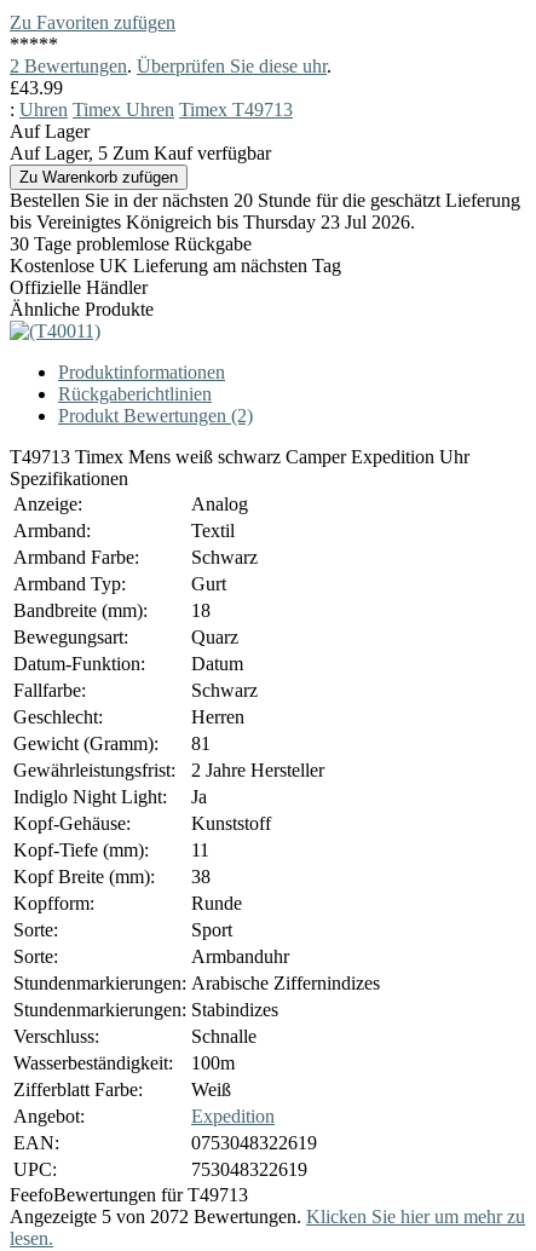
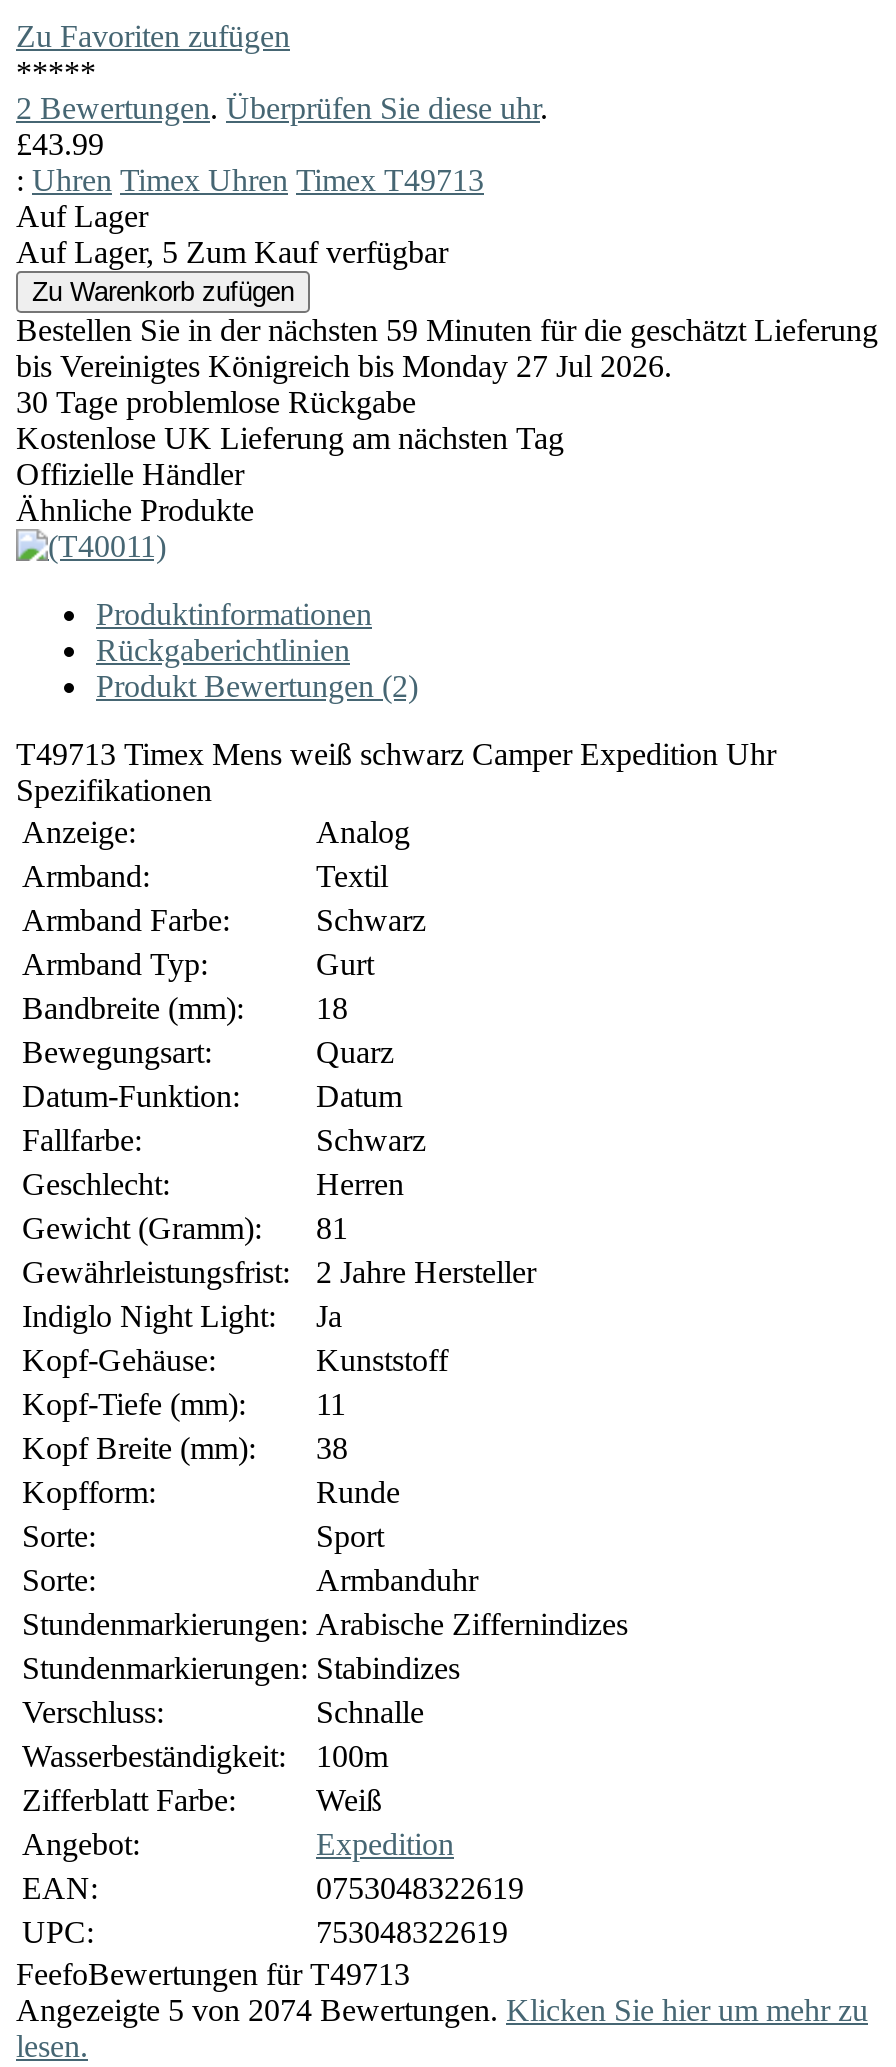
[10,190,520,210] Bestellen Sie in der nächsten 20 Stunde für die geschätzt Lieferung -> [16,313,878,347] Bestellen Sie in der nächsten 59 Minuten für die geschätzt Lieferung
[10,212,415,232] bis Vereinigtes Königreich bis Thursday 23 Jul 2026. -> [16,349,672,383] bis Vereinigtes Königreich bis Monday 27 Jul 2026.
[10,1206,525,1227] Angezeigte 5 von 2072 Bewertungen. Klicken Sie hier um mehr zu -> [16,1993,868,2027] Angezeigte 5 von 2074 Bewertungen. Klicken Sie hier um mehr zu

